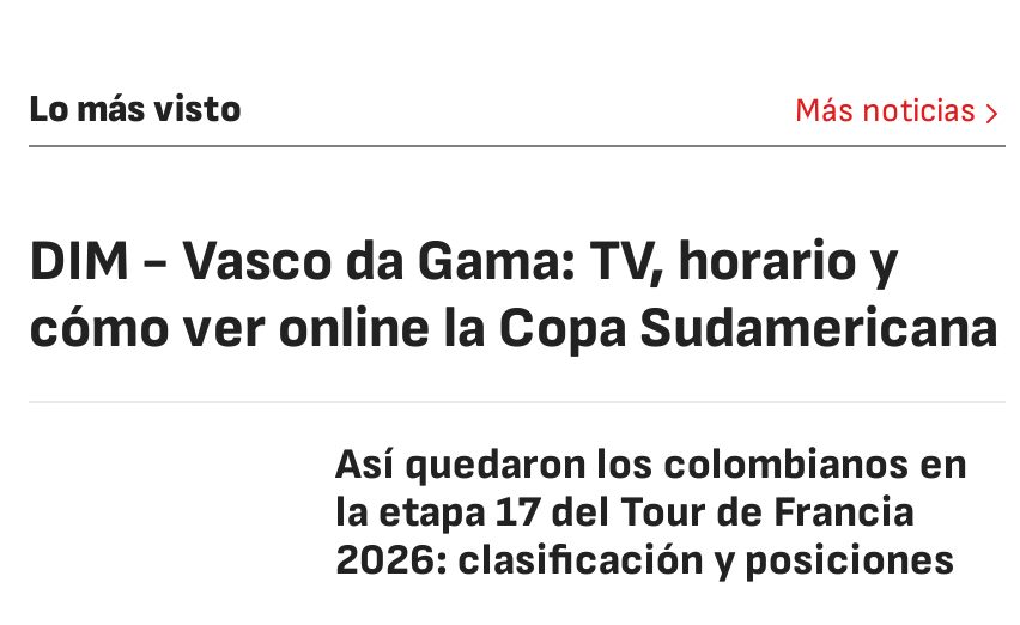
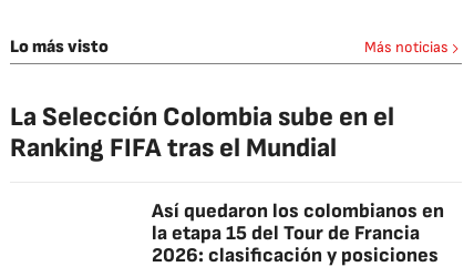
[29,226,998,363] DIM - Vasco da Gama: TV, horario y | cómo ver online la Copa Sudamericana -> [10,101,394,164] La Selección Colombia sube en el | Ranking FIFA tras el Mundial
[335,487,915,538] la etapa 17 del Tour de Francia -> [152,222,420,245] la etapa 15 del Tour de Francia

